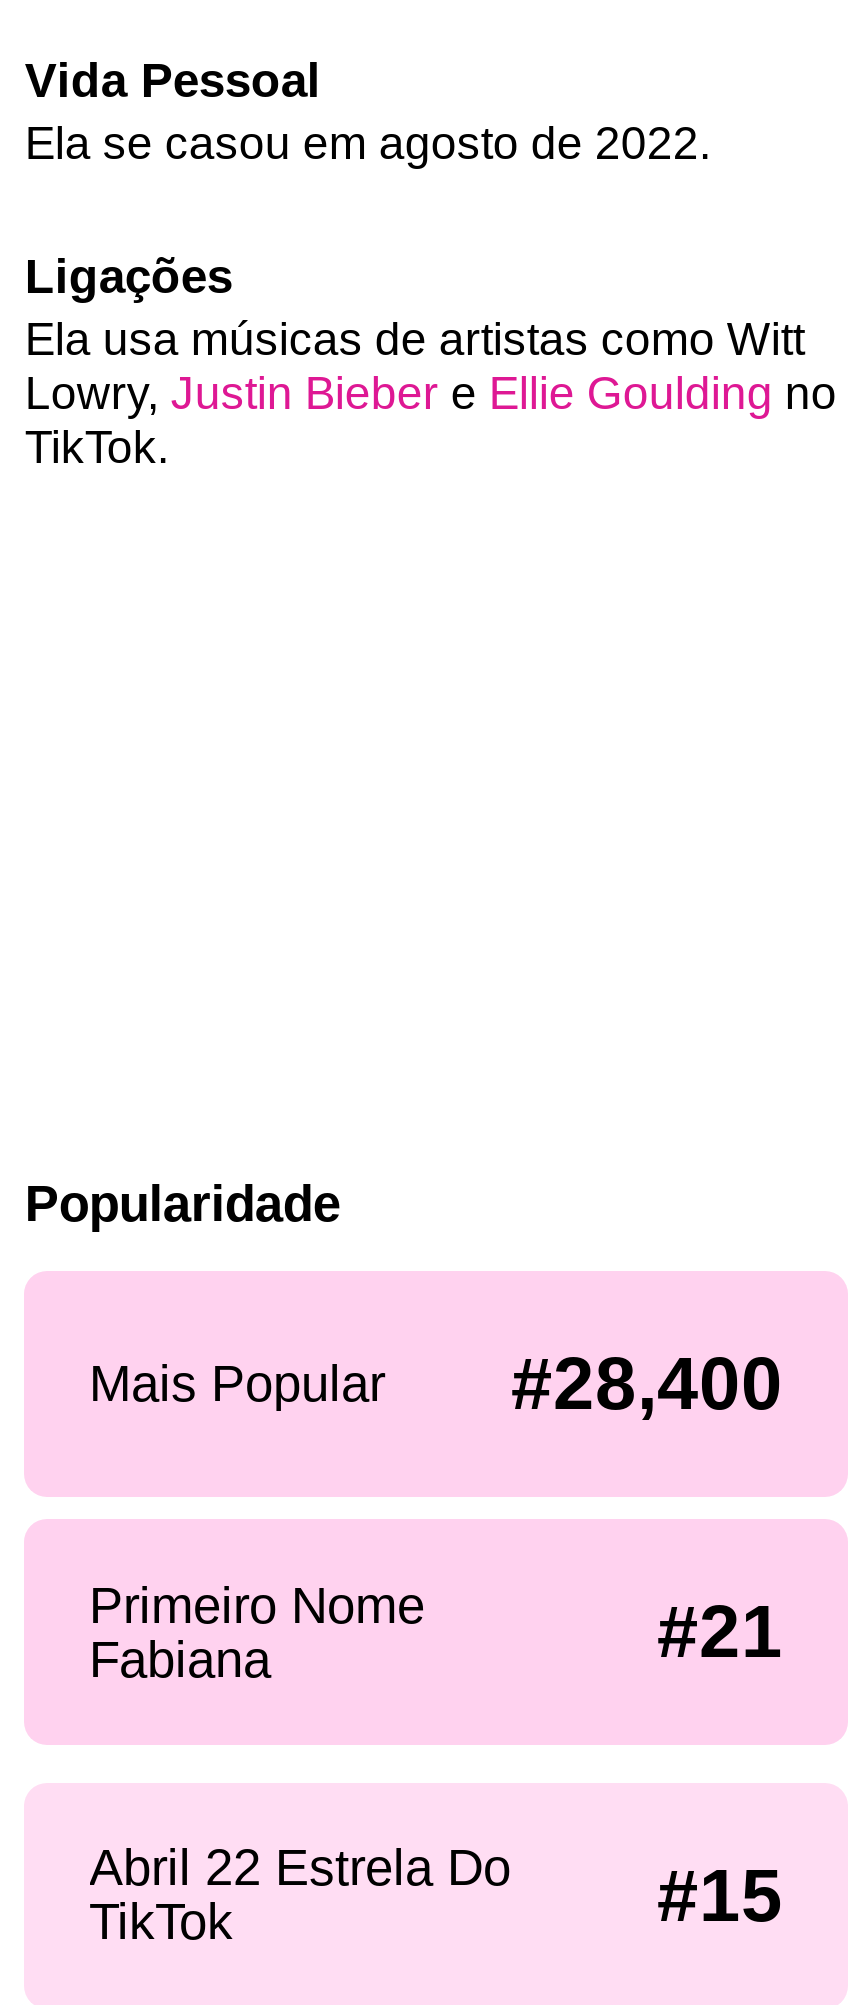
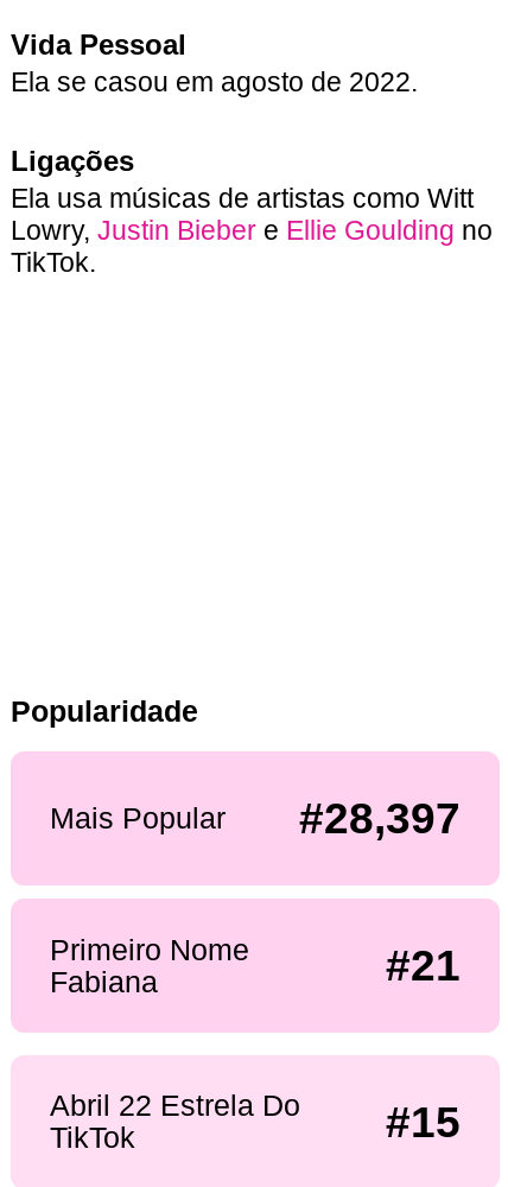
[511,1343,783,1425] #28,400 -> [300,794,461,843] #28,397

